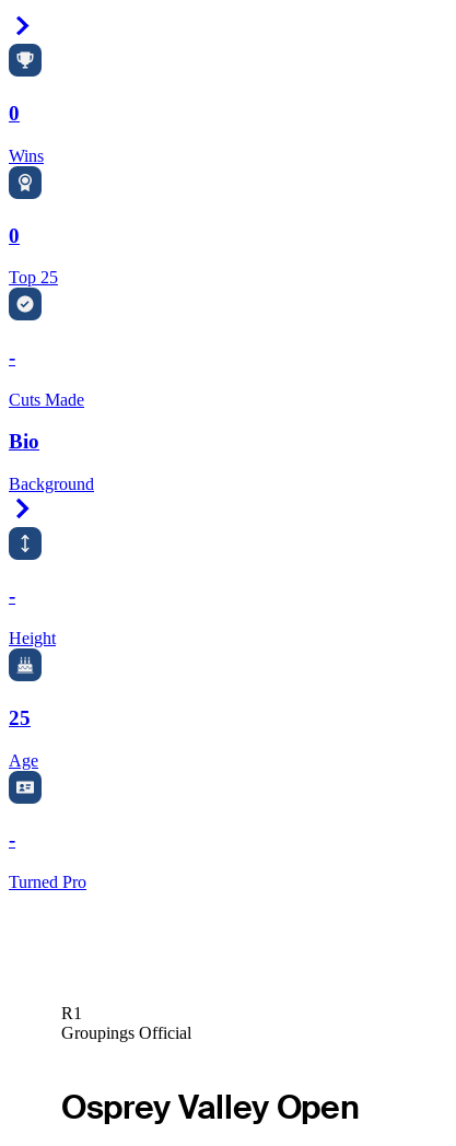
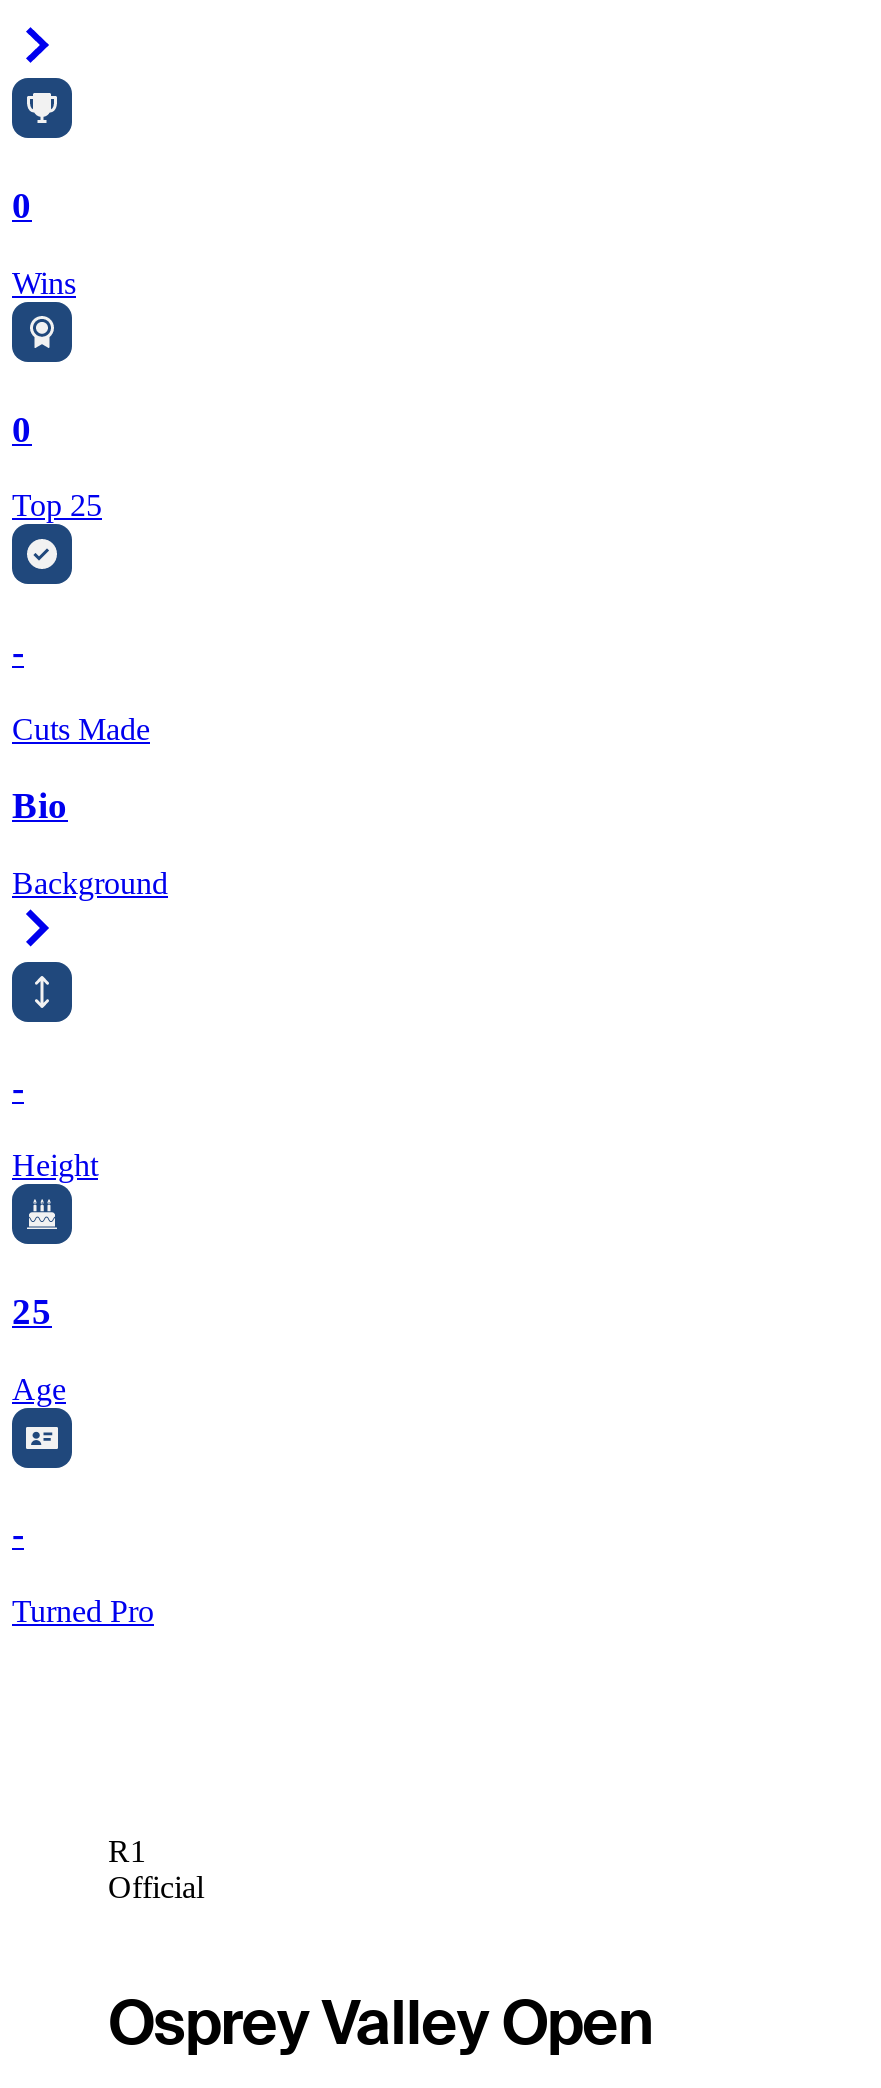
[61,1024,191,1043] Groupings Official -> [108,1871,204,1905] Official

